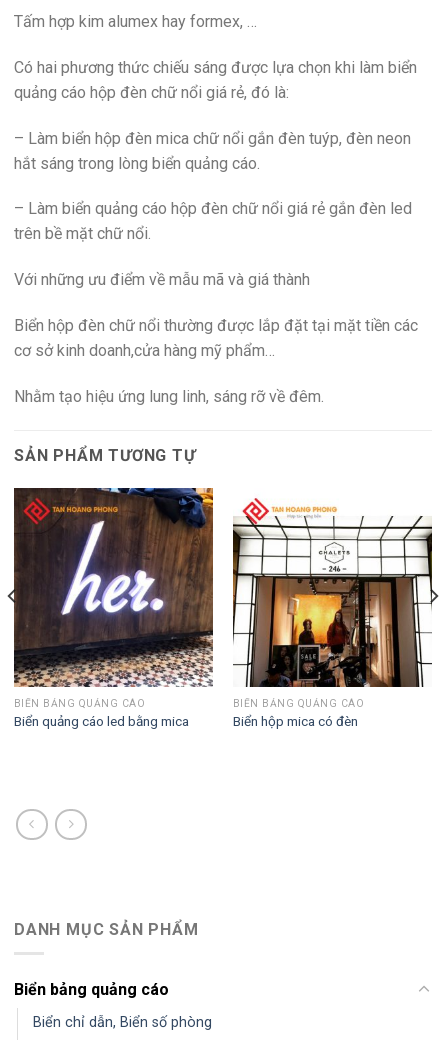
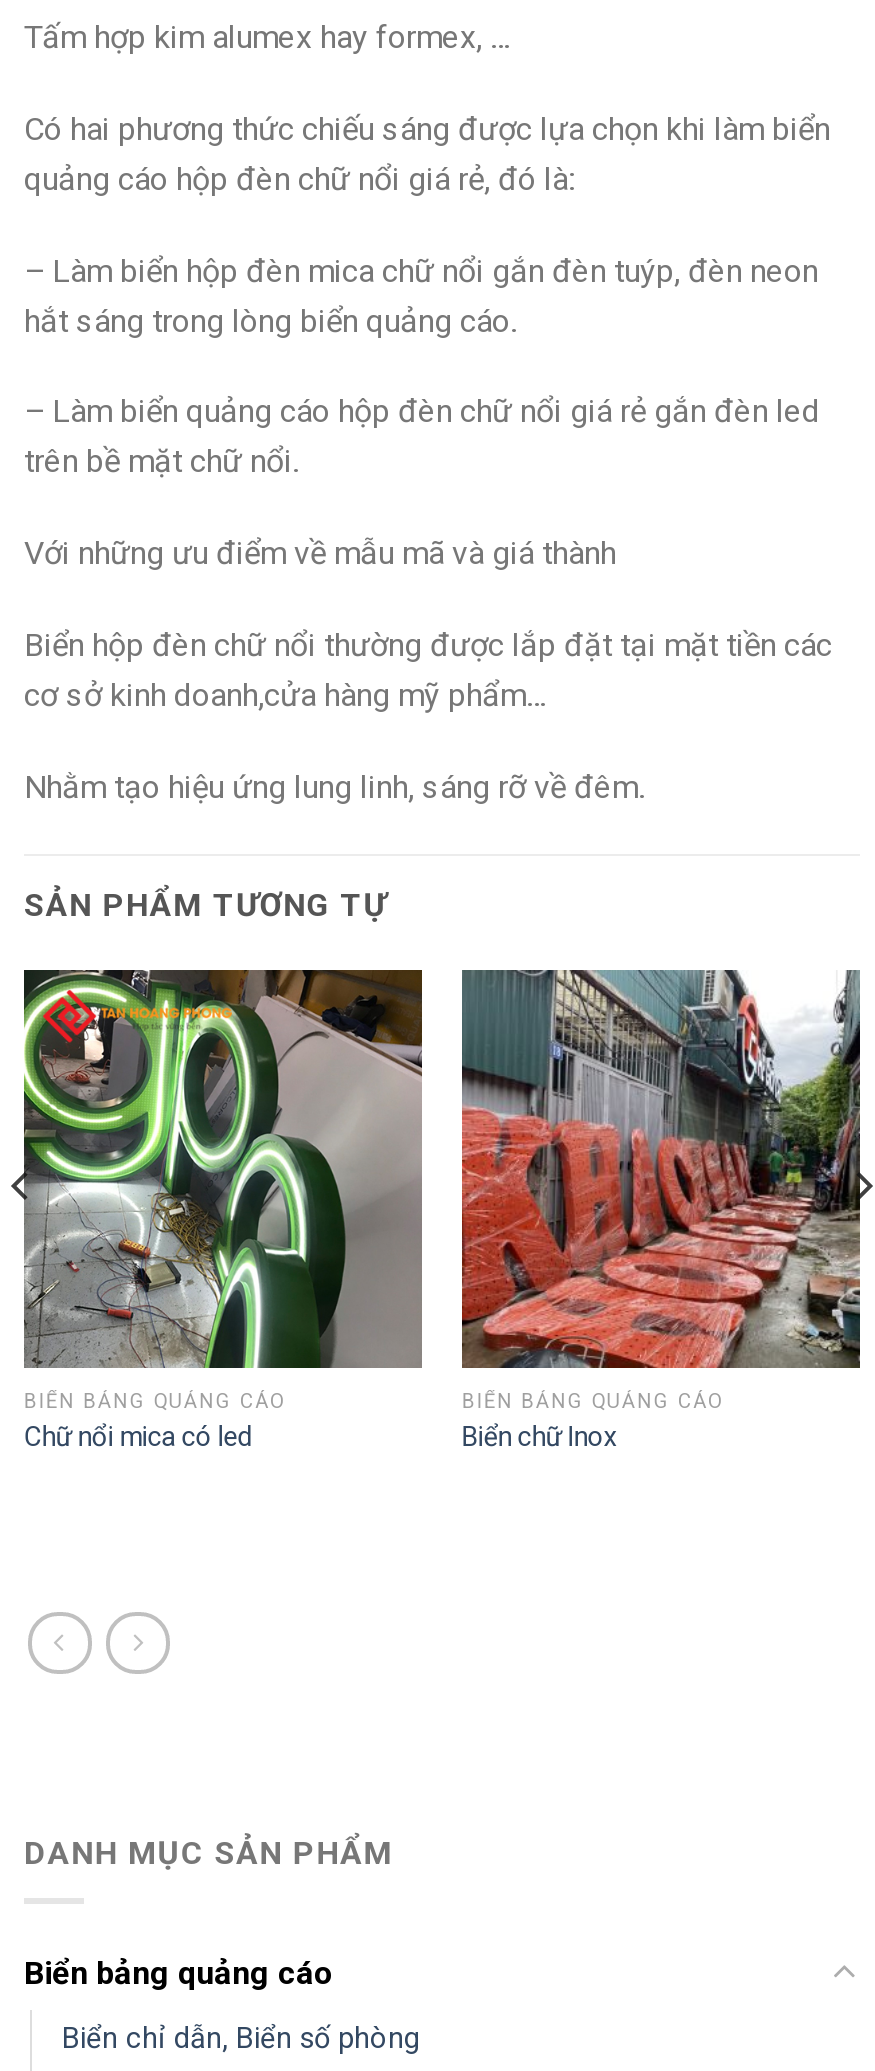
[13,487,214,729] [image] | Biển quảng cáo led bằng mica -> [22,968,424,1452] [image] | Chữ nổi mica có led
[232,488,432,729] [image] | Biển hộp mica có đèn -> [460,968,862,1452] [image] | Biển chữ Inox

